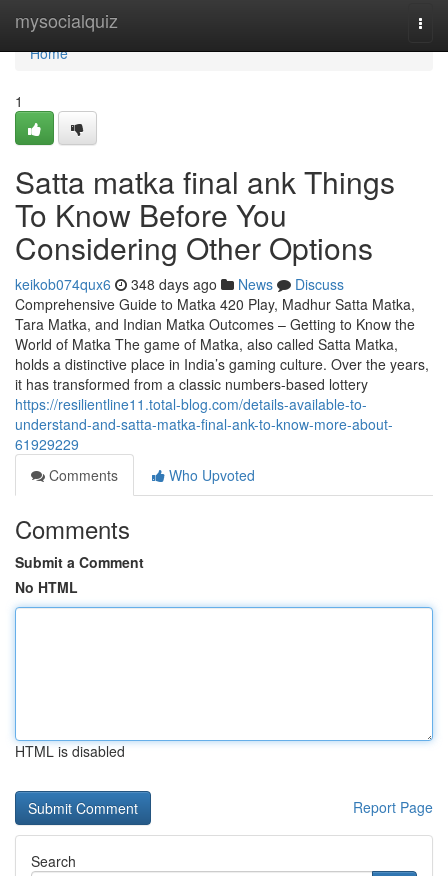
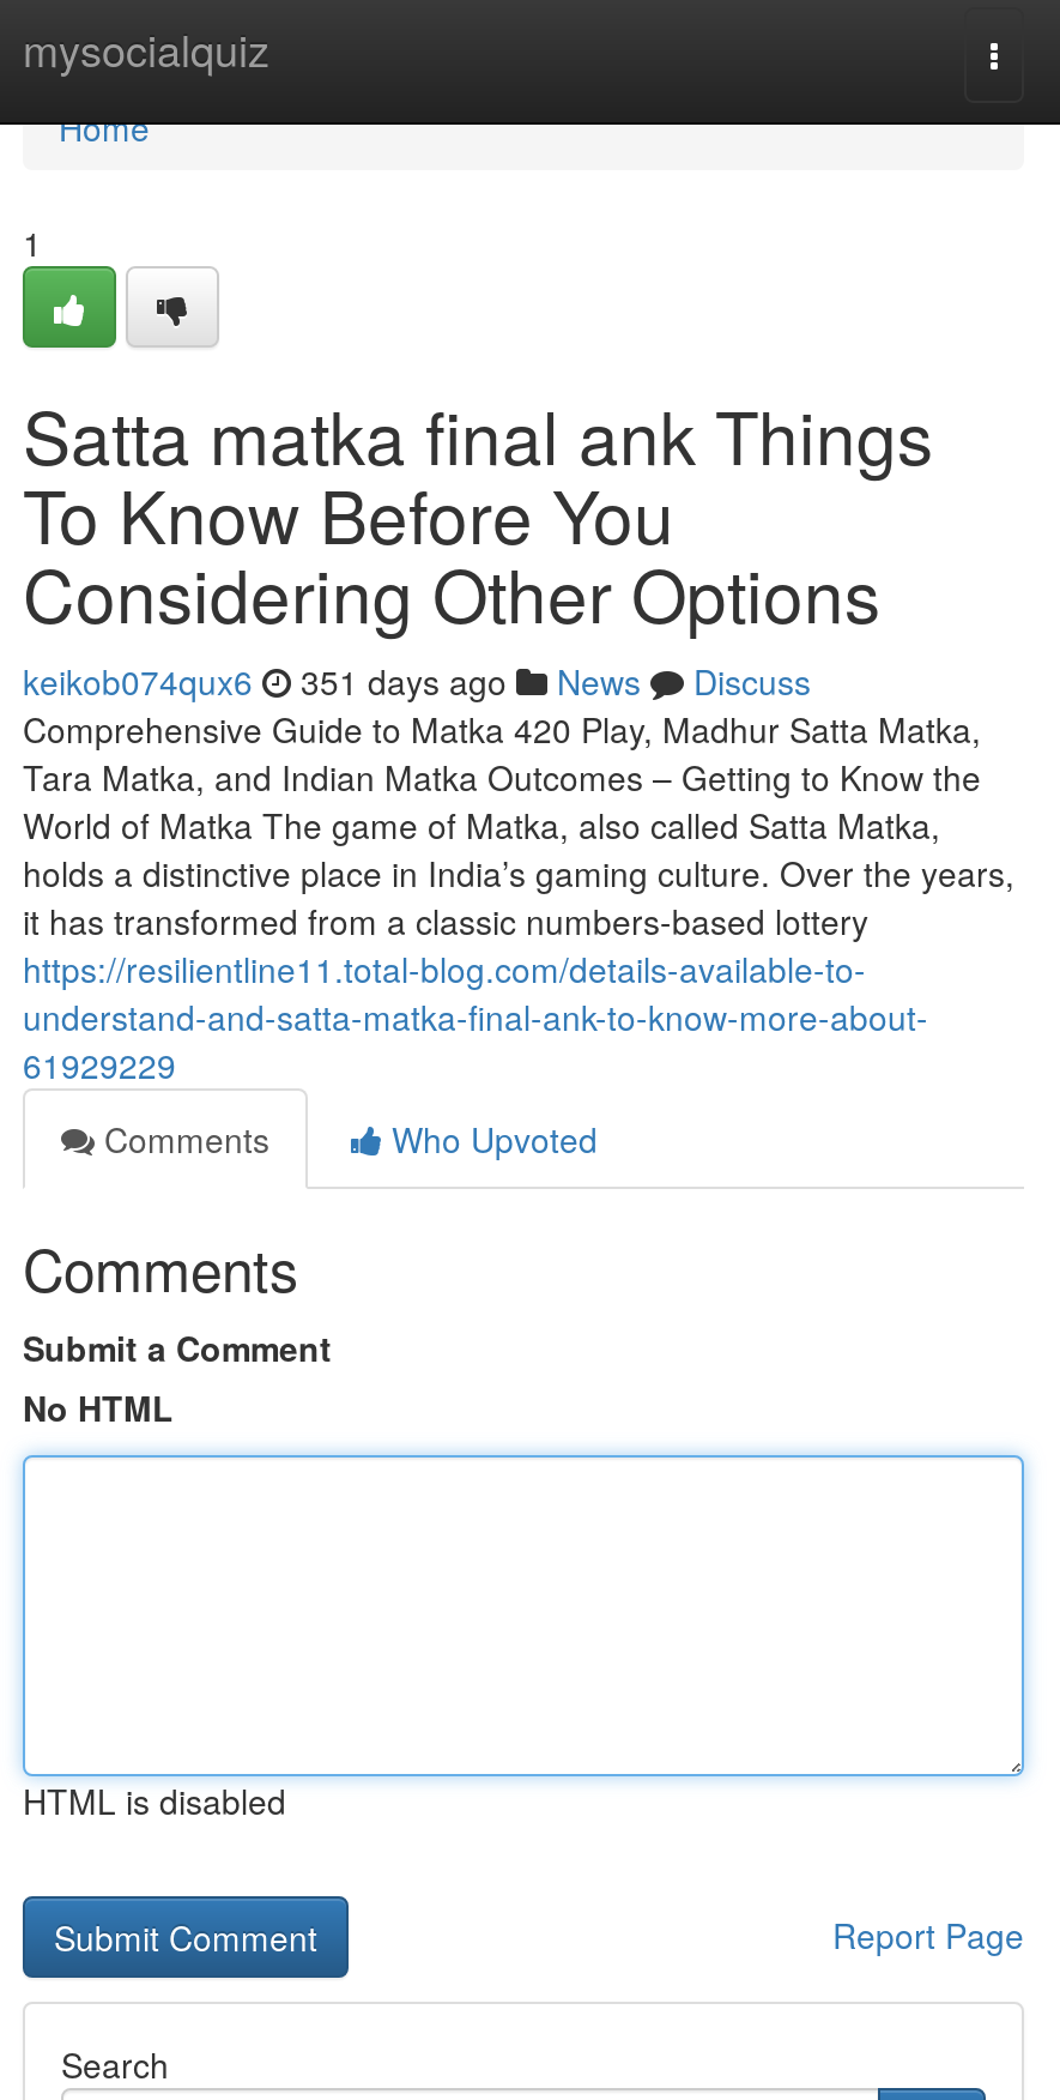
[15,274,344,294] keikob074qux6 348 days ago News Discuss -> [23,657,811,705] keikob074qux6 351 days ago News Discuss

